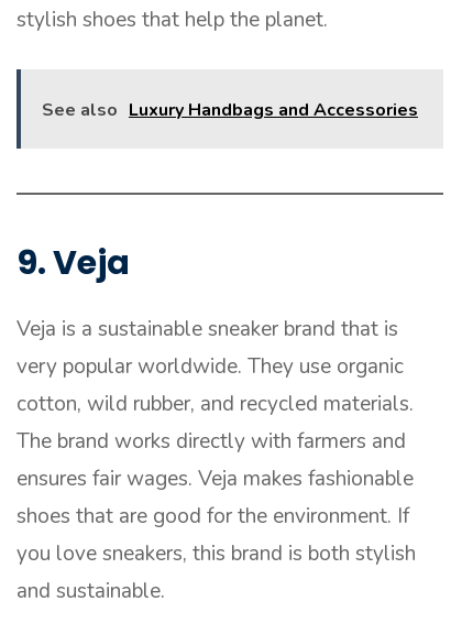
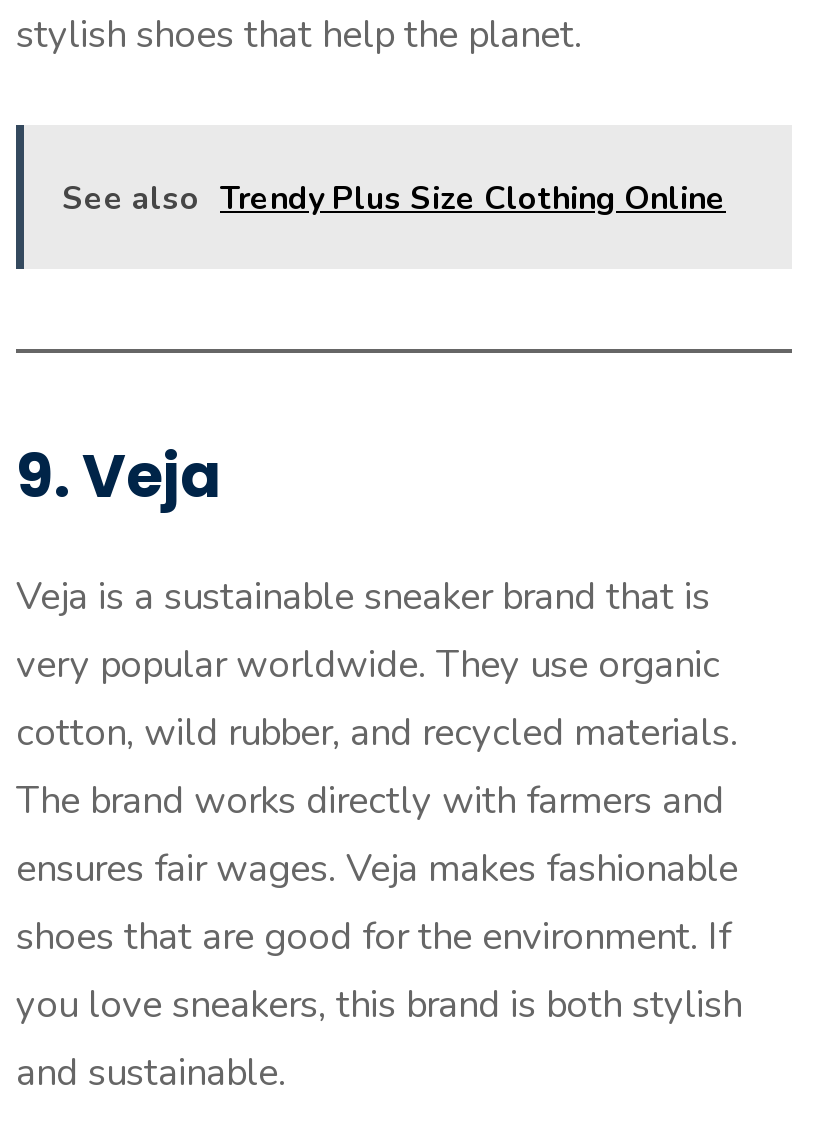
[42,98,418,122] See also Luxury Handbags and Accessories -> [62,177,726,221] See also Trendy Plus Size Clothing Online

